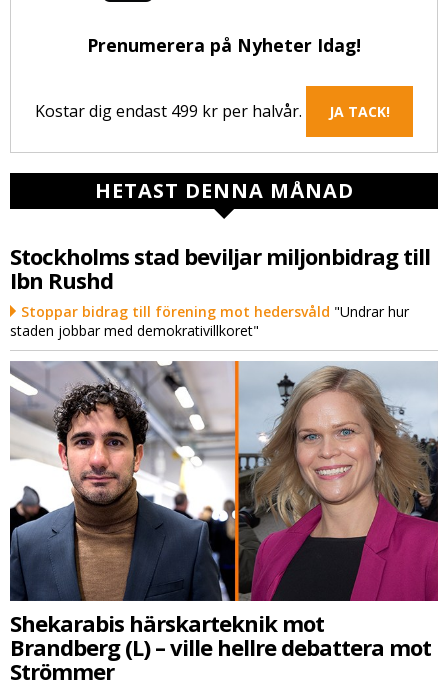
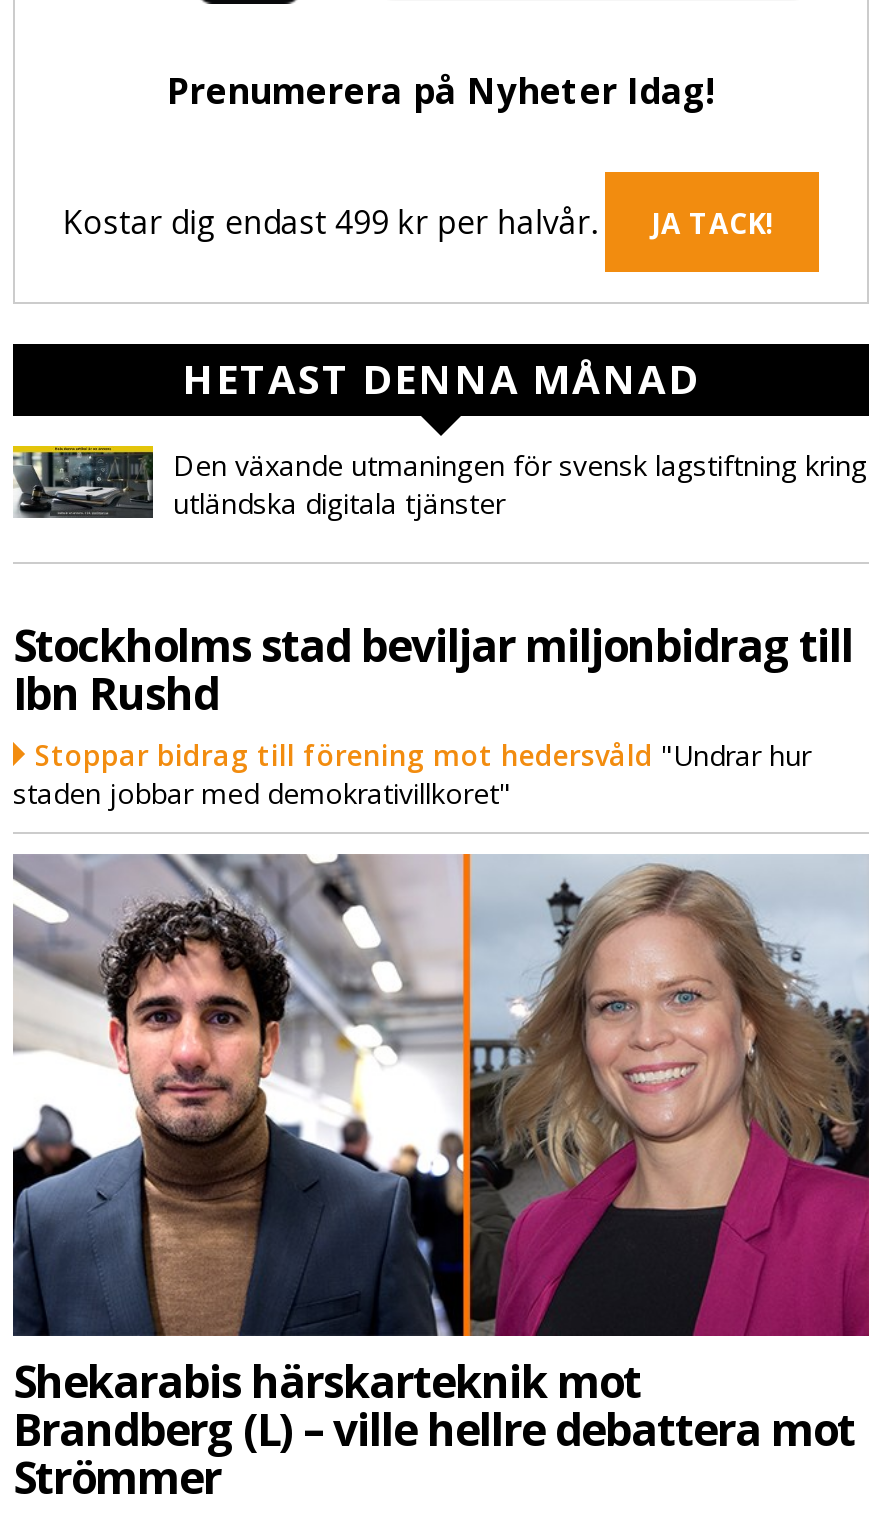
none -> [11,444,867,523] [image] | Den växande utmaningen för svensk lagstiftning kring | utländska digitala tjänster

